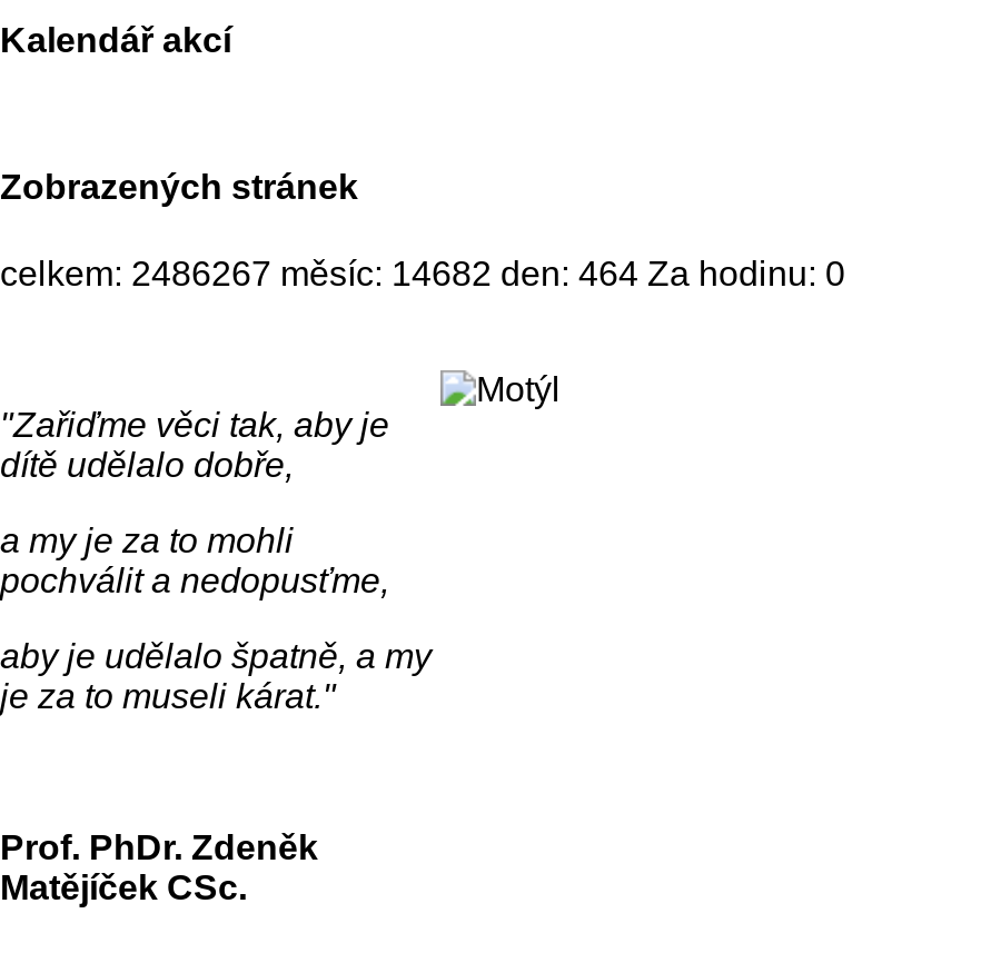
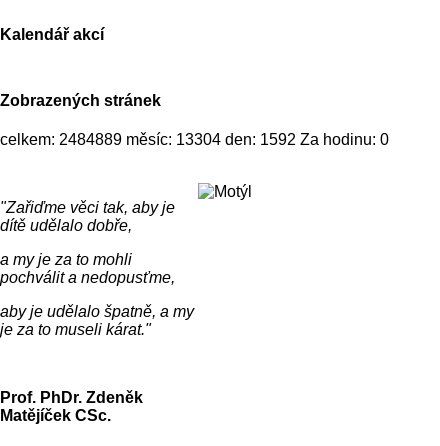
[0,255,845,292] celkem: 2486267 měsíc: 14682 den: 464 Za hodinu: 0 -> [0,131,389,148] celkem: 2484889 měsíc: 13304 den: 1592 Za hodinu: 0

